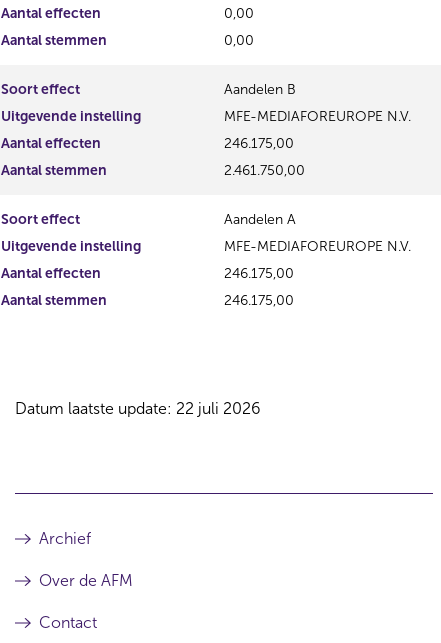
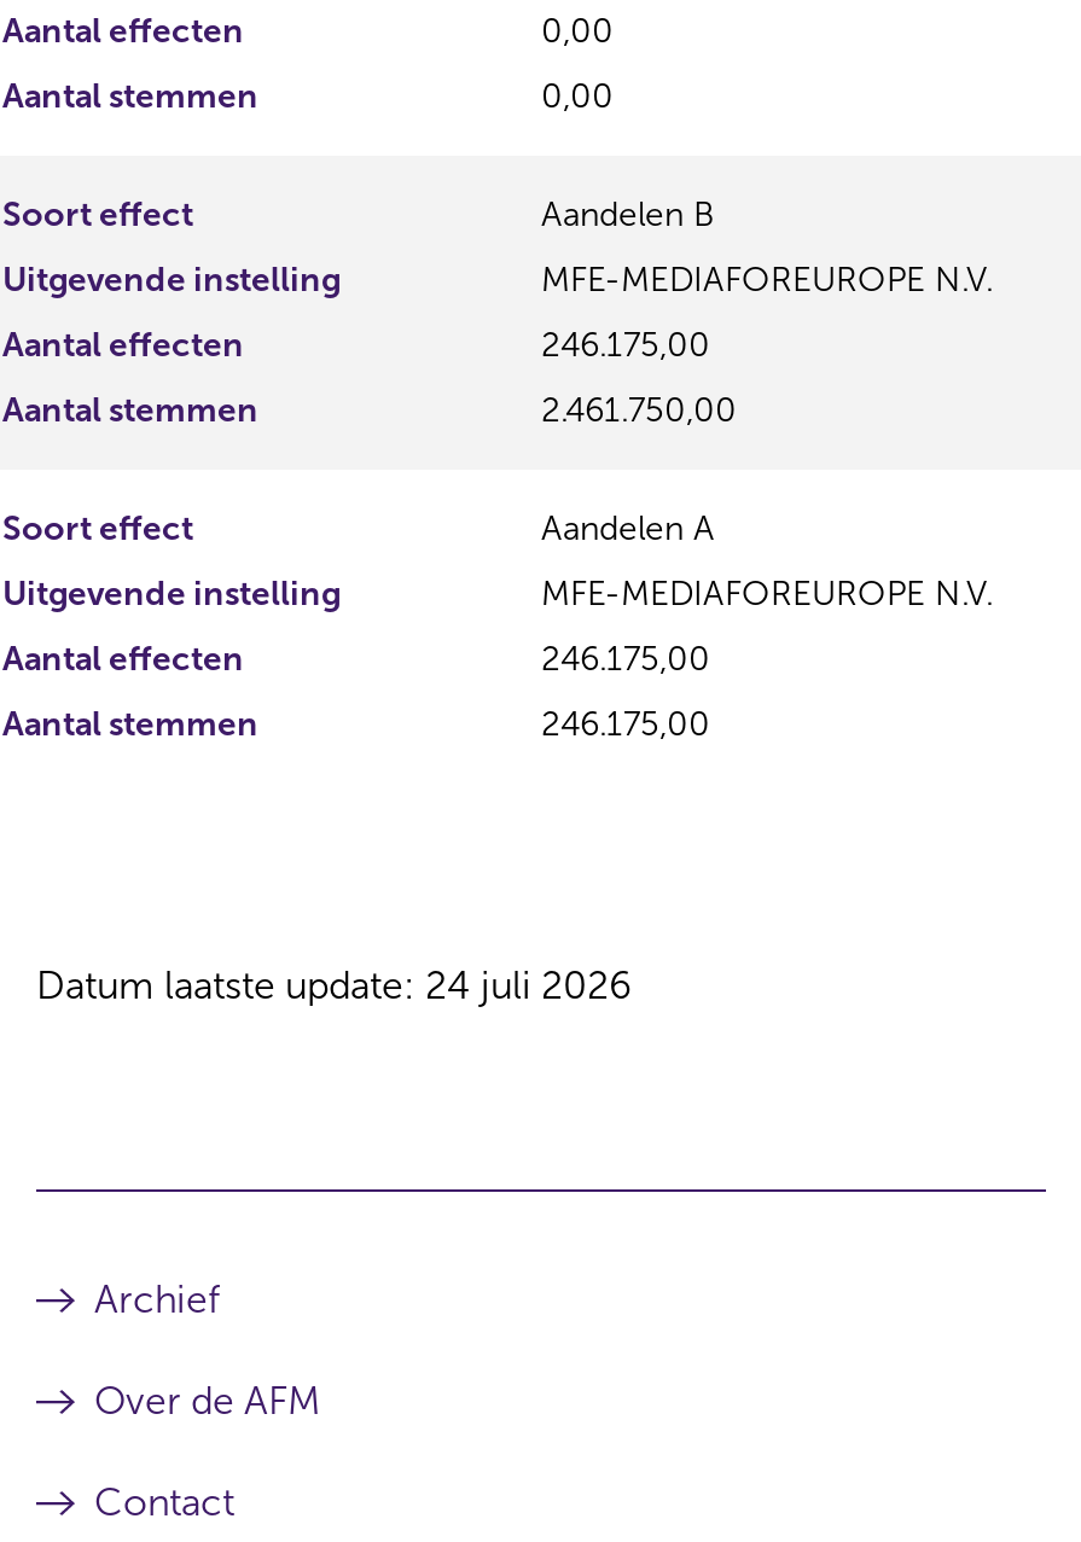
[15,399,261,418] Datum laatste update: 22 juli 2026 -> [36,962,633,1008] Datum laatste update: 24 juli 2026

